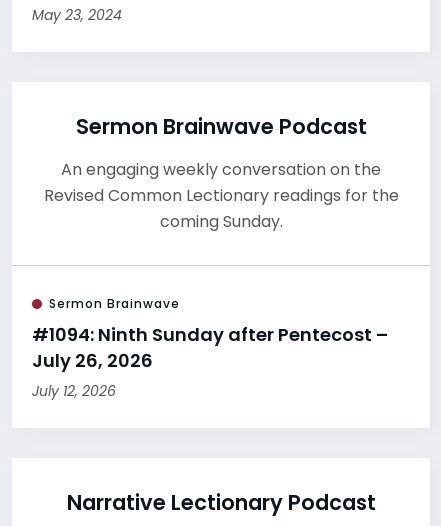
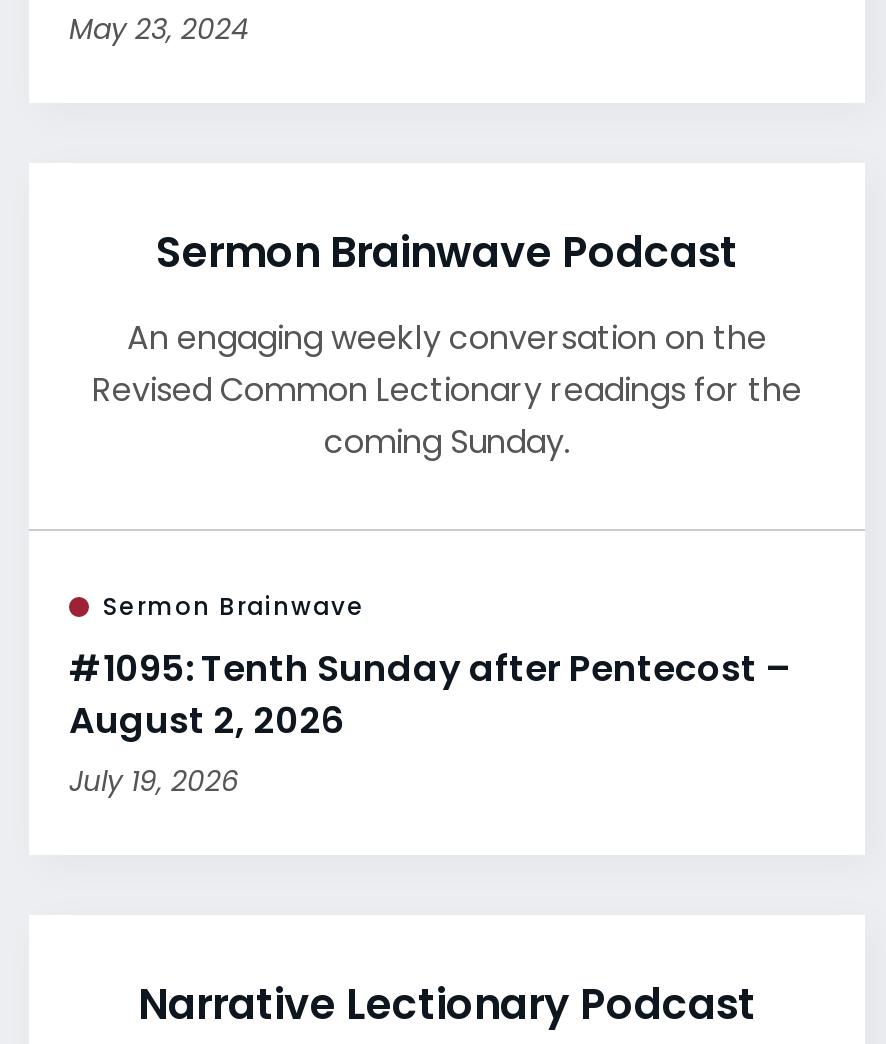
[32,322,388,401] #1094: Ninth Sunday after Pentecost – | July 26, 2026 | July 12, 2026 -> [69,643,789,801] #1095: Tenth Sunday after Pentecost – | August 2, 2026 | July 19, 2026

